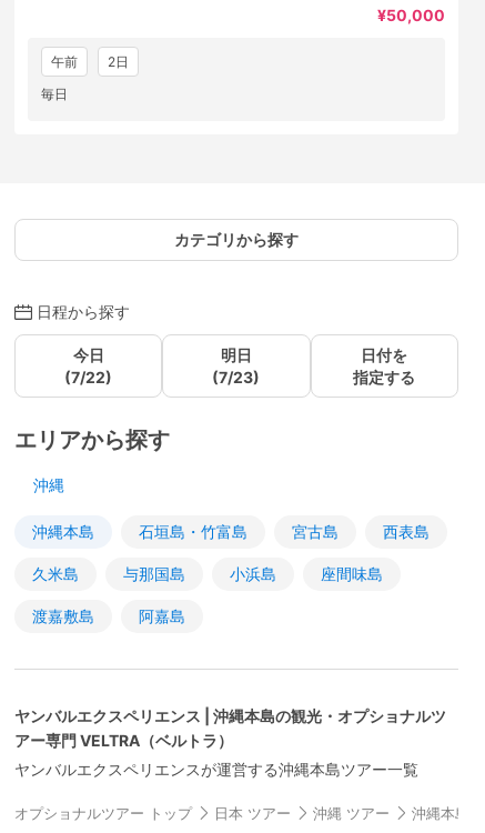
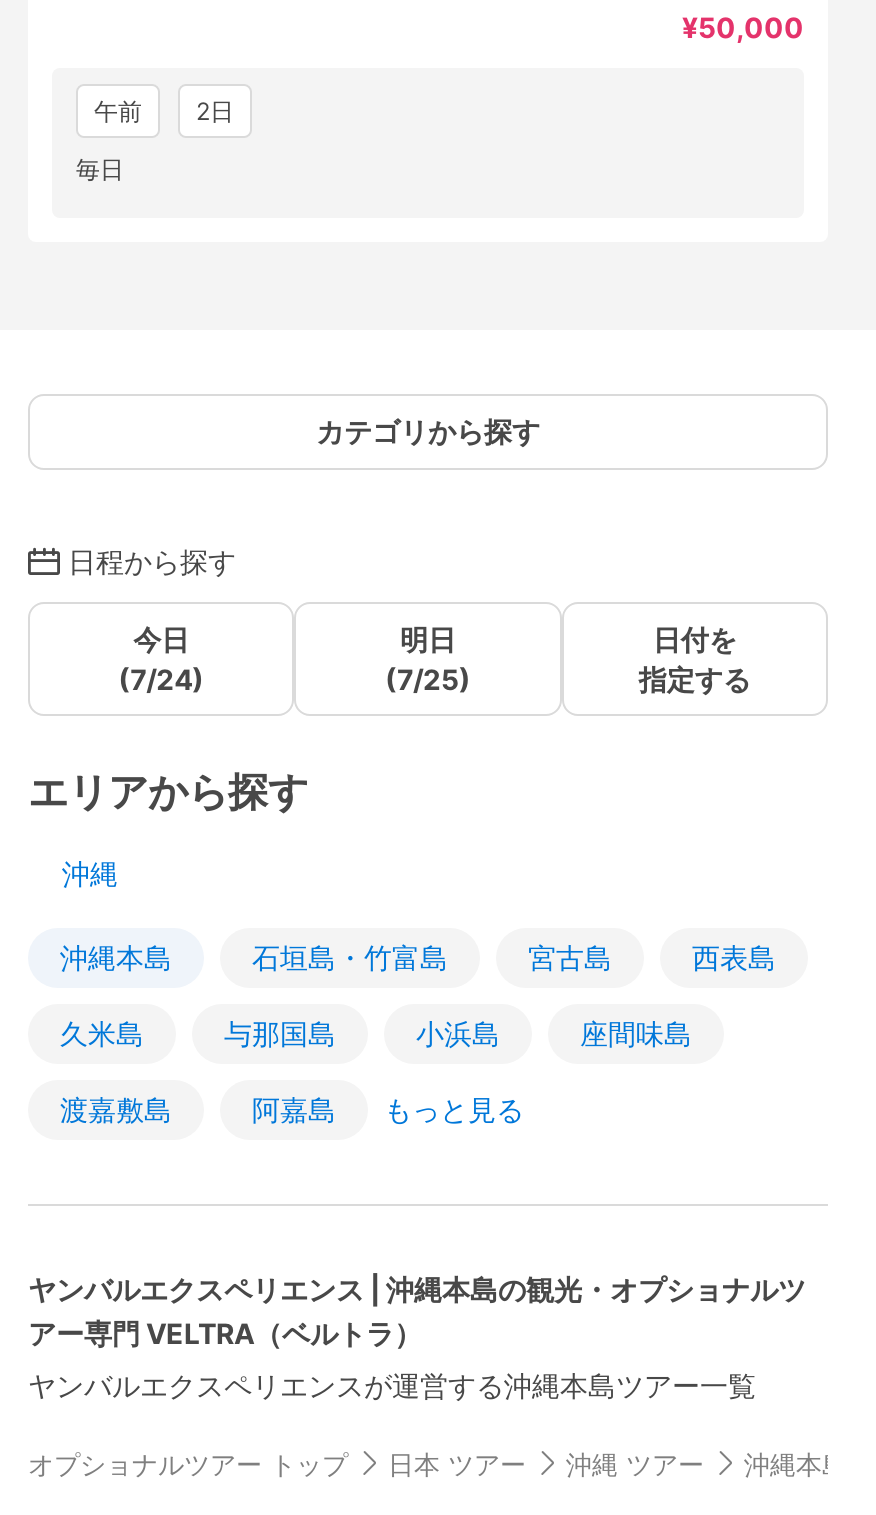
[65,367,112,386] (7/22) -> [118,662,204,696] (7/24)
[213,367,260,386] (7/23) -> [385,662,471,696] (7/25)
none -> [384,1092,524,1126] もっと見る

